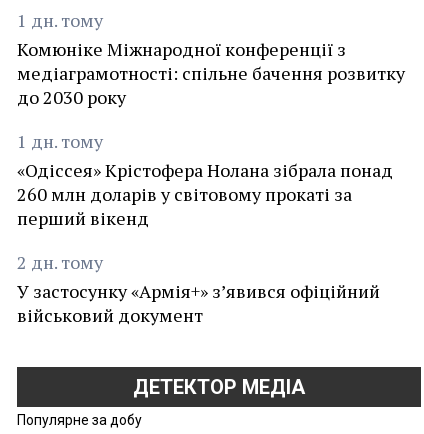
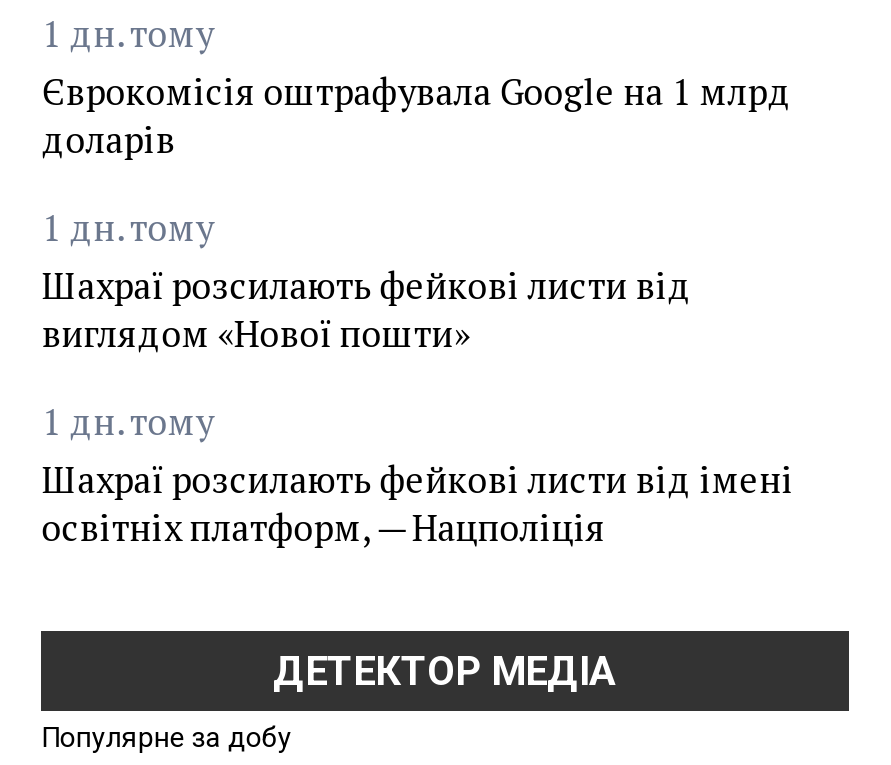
[17,37,405,109] Комюніке Міжнародної конференції з | медіаграмотності: спільне бачення розвитку | до 2030 року -> [42,67,792,163] Єврокомісія оштрафувала Google на 1 млрд | доларів
[17,158,393,230] «Одіссея» Крістофера Нолана зібрала понад | 260 млн доларів у світовому прокаті за | перший вікенд -> [42,261,692,357] Шахраї розсилають фейкові листи від | виглядом «Нової пошти»
[17,250,380,327] 2 дн. тому | У застосунку «Армія+» зʼявився офіційний | військовий документ -> [42,397,794,551] 1 дн. тому | Шахраї розсилають фейкові листи від імені | освітніх платформ, — Нацполіція

